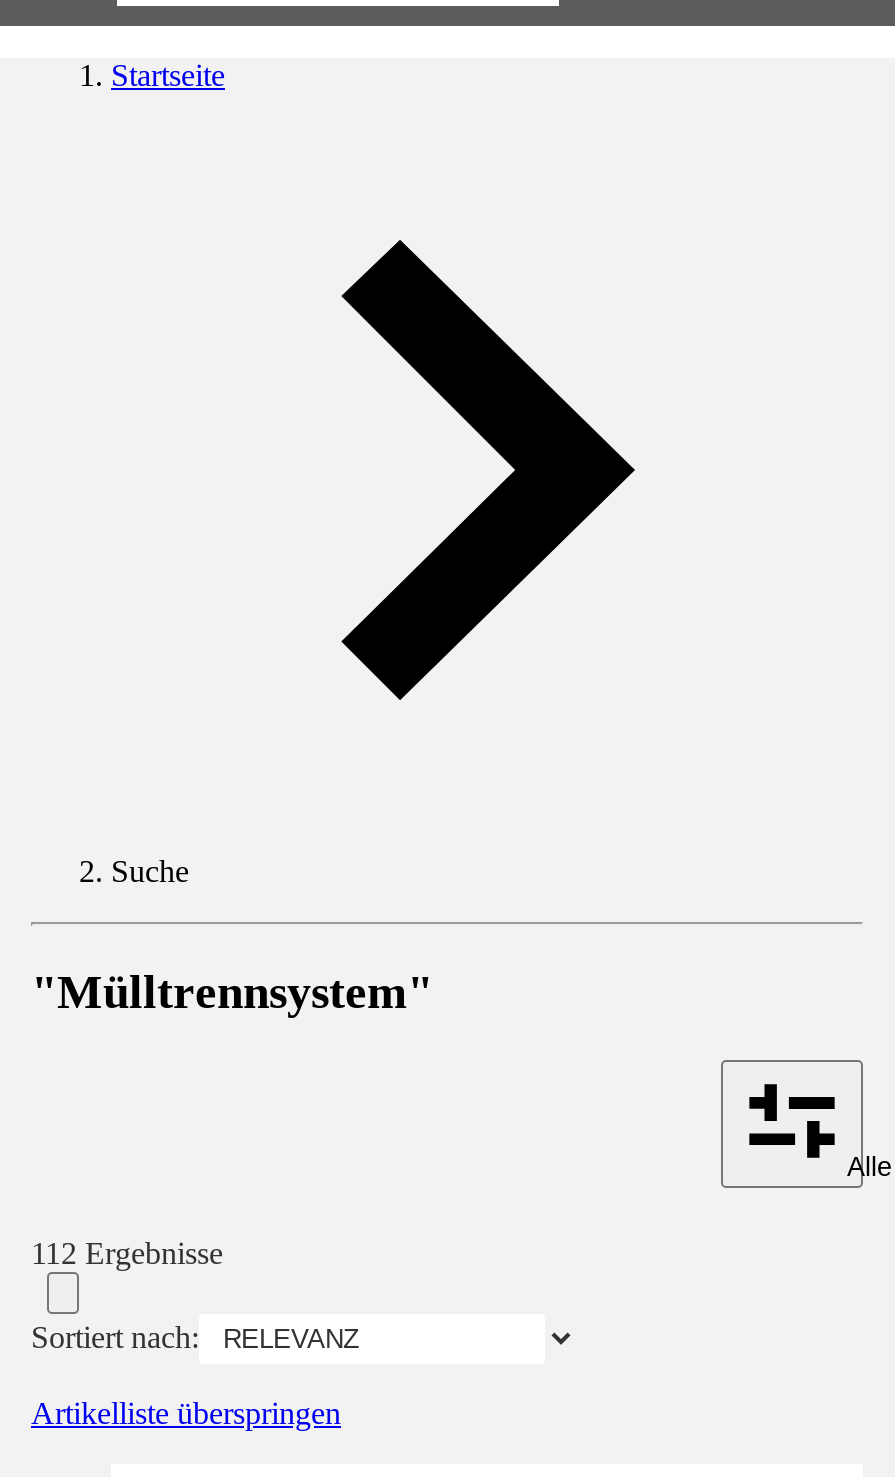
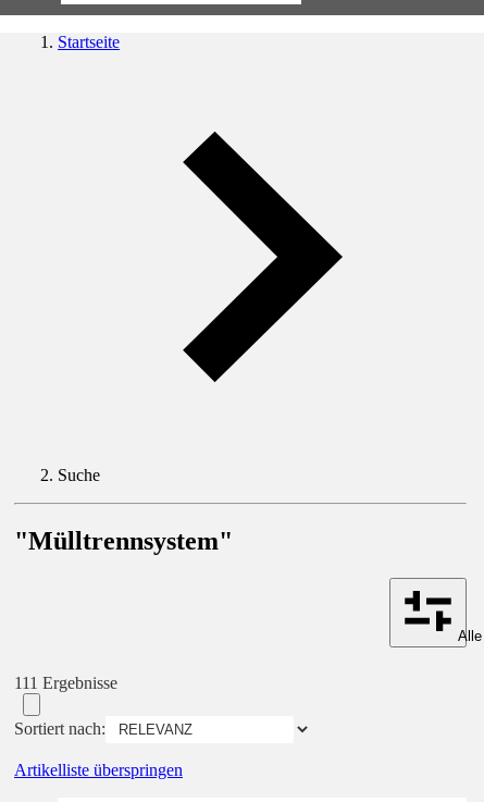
[31,1236,223,1270] 112 Ergebnisse -> [14,673,117,692] 111 Ergebnisse

